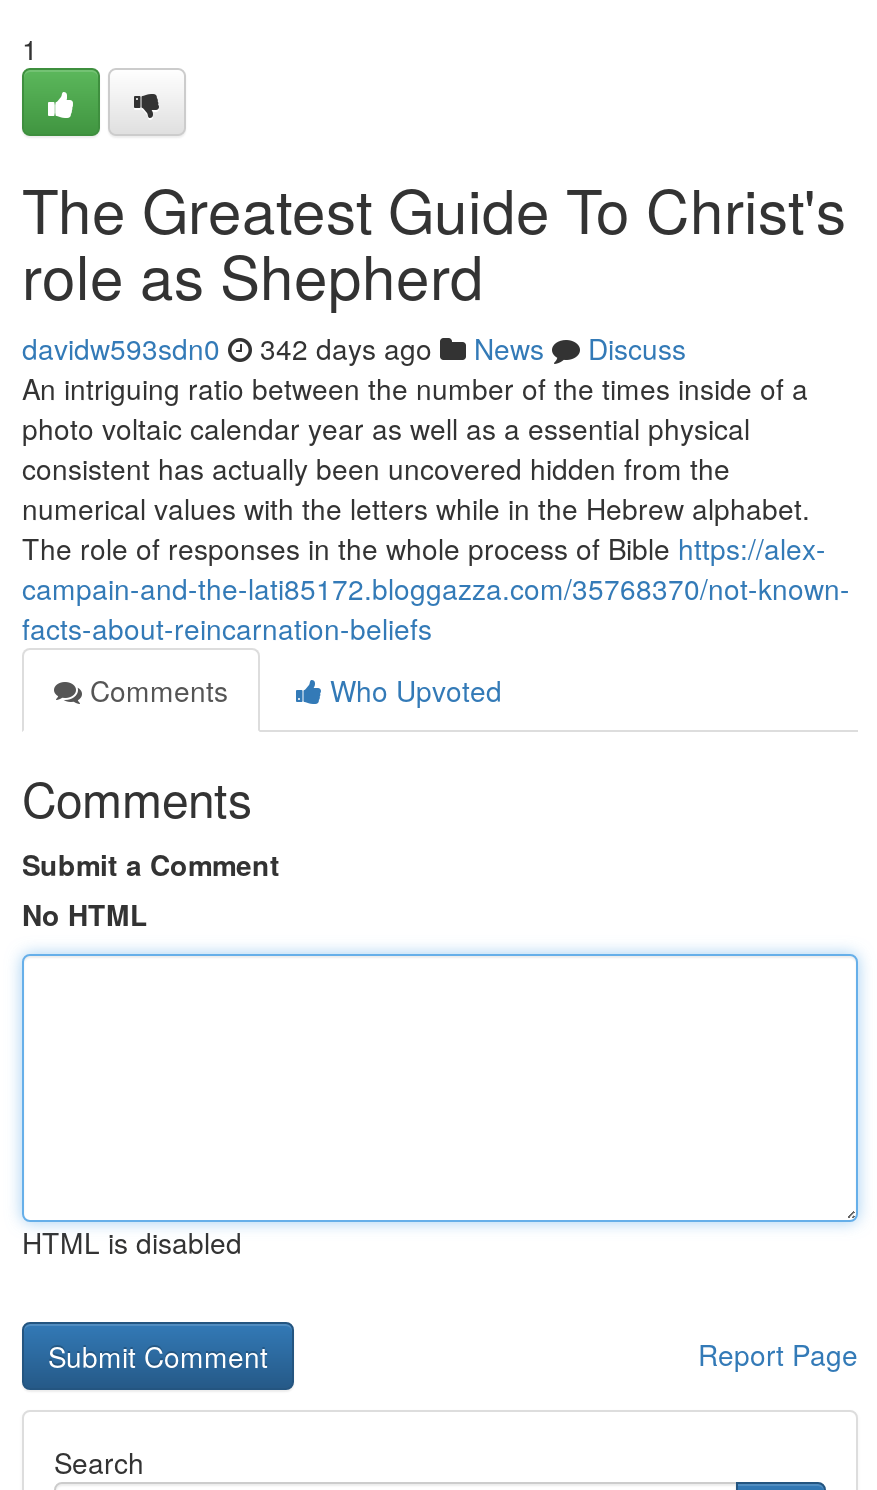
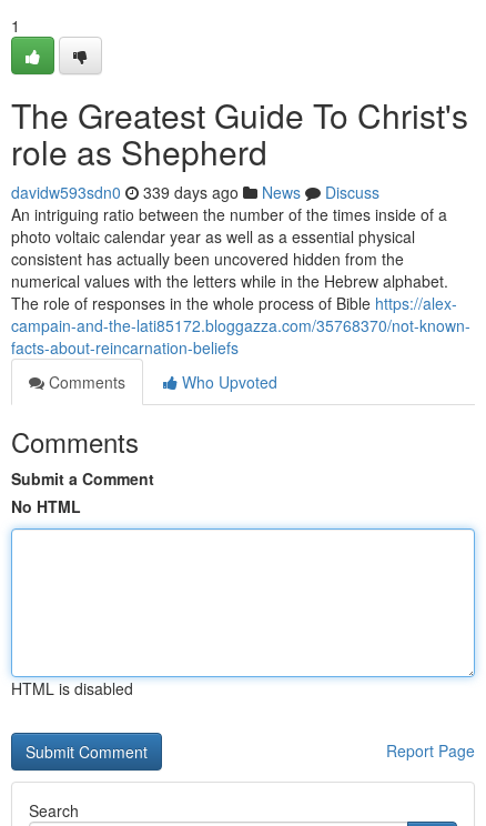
[22,328,686,368] davidw593sdn0 342 days ago News Discuss -> [11,181,379,203] davidw593sdn0 339 days ago News Discuss

